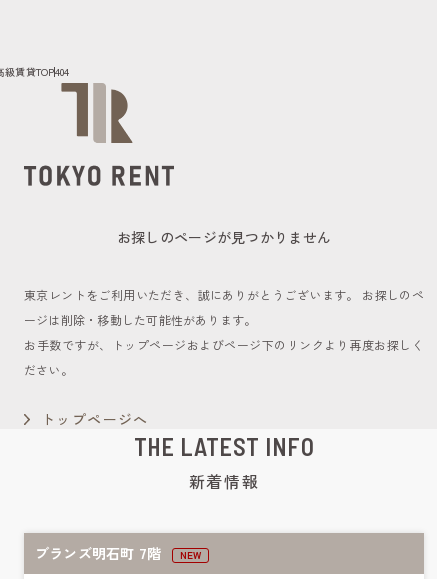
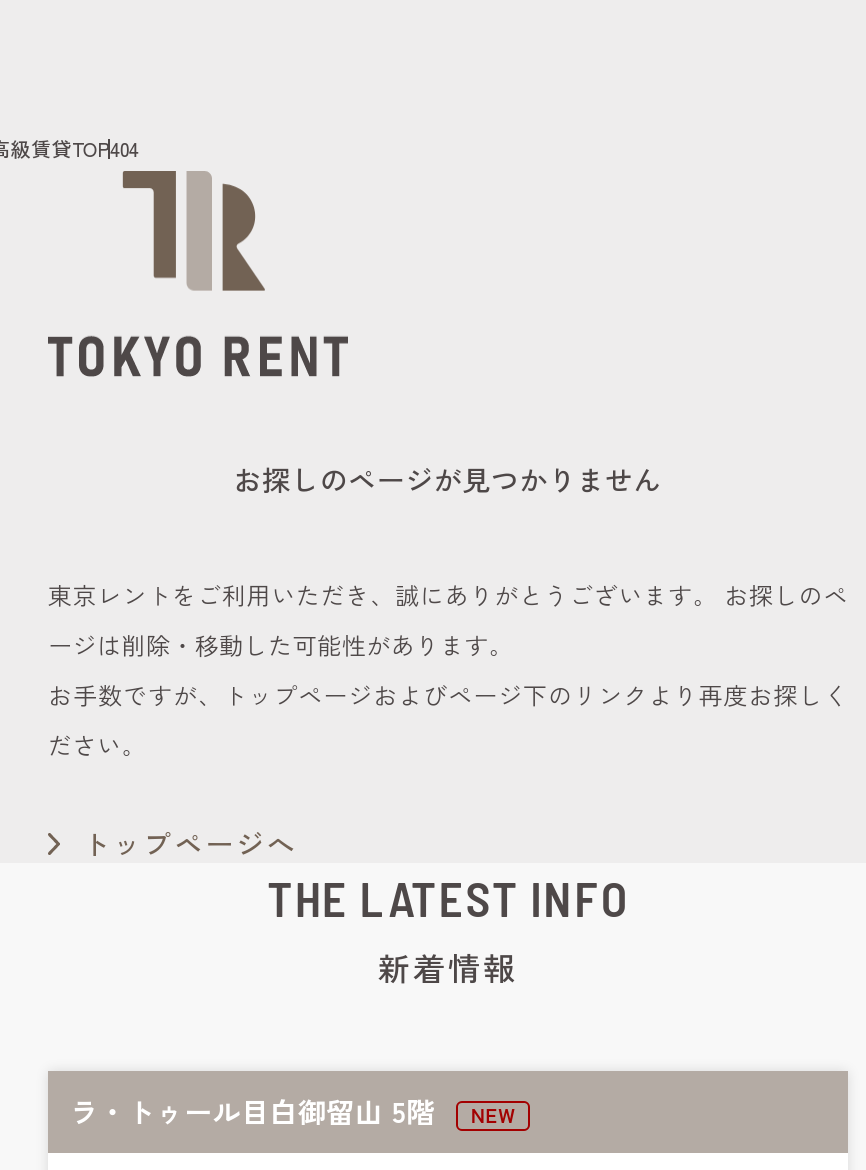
[35,543,166,563] ブランズ明石町 7階 -> [70,1090,443,1130] ラ・トゥール目白御留山 5階

